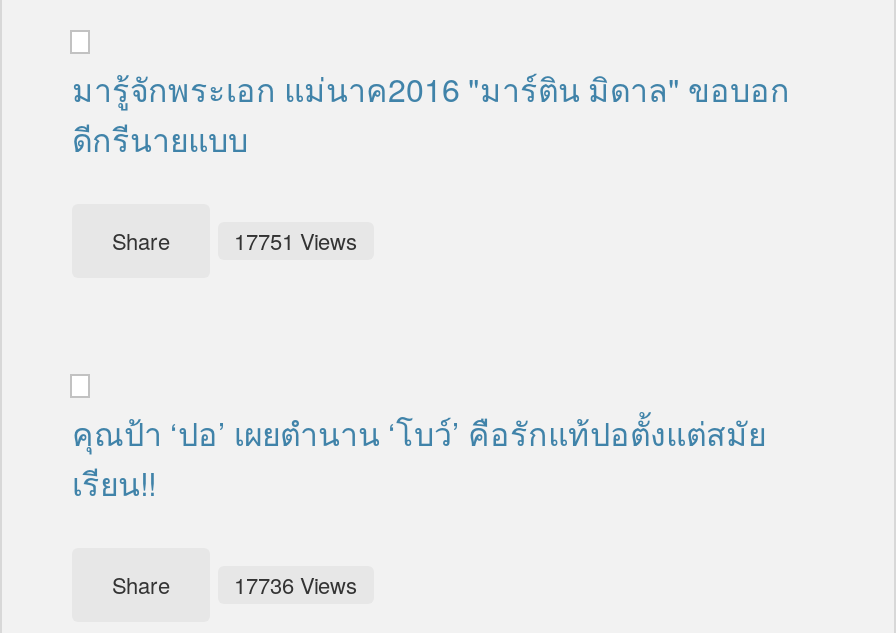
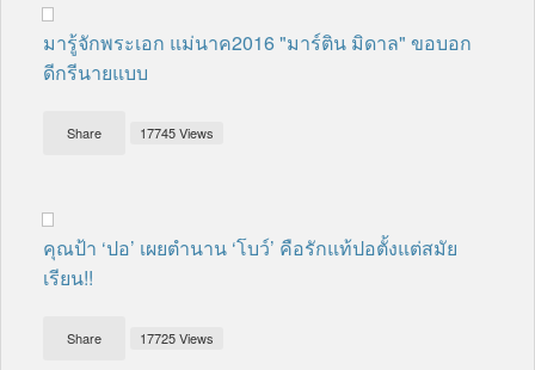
[112,225,358,257] Share 17751 Views -> [67,123,214,142] Share 17745 Views
[112,569,358,601] Share 17736 Views -> [67,328,214,347] Share 17725 Views

